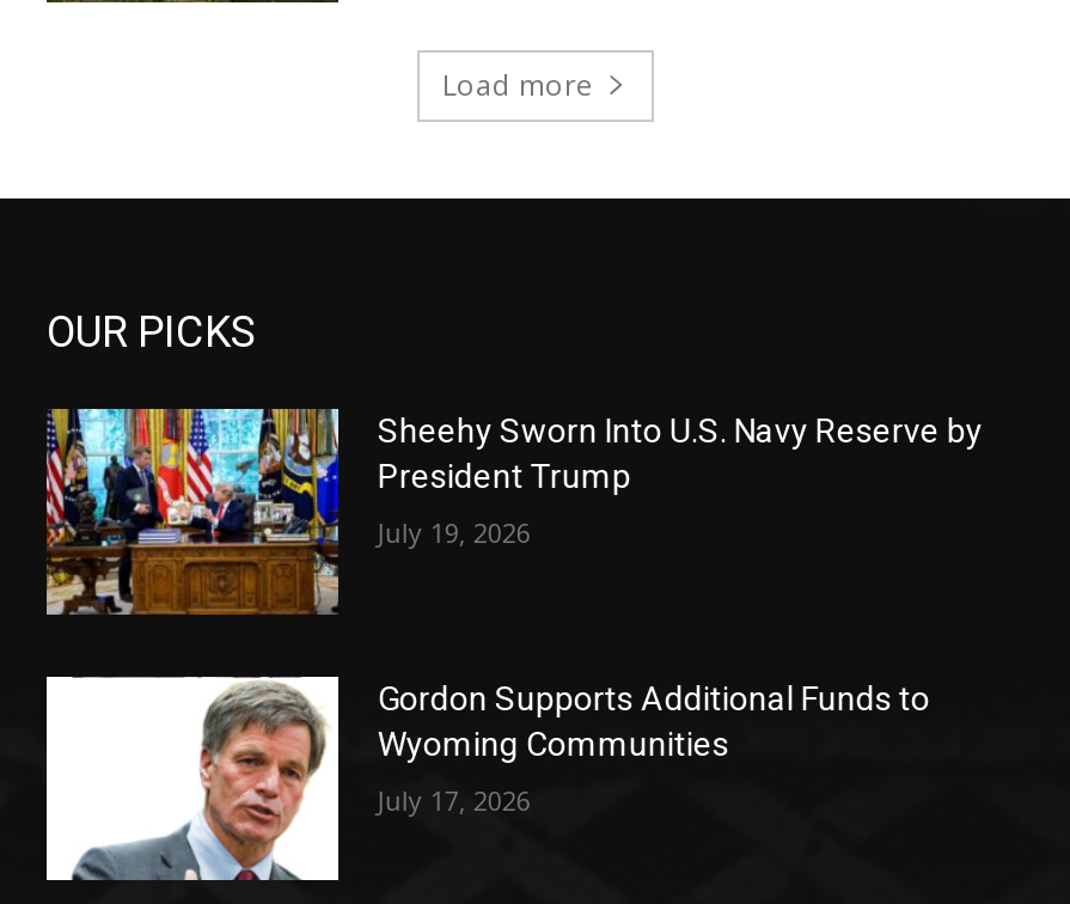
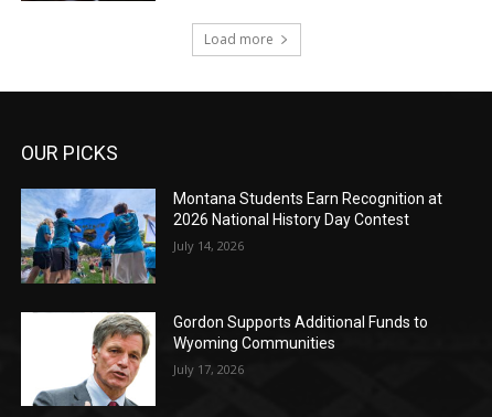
[44,407,982,615] [image] | Sheehy Sworn Into U.S. Navy Reserve by | President Trump -> [20,188,443,285] [image] | Montana Students Earn Recognition at | 2026 National History Day Contest
[378,514,531,550] July 19, 2026 -> [174,237,244,254] July 14, 2026

